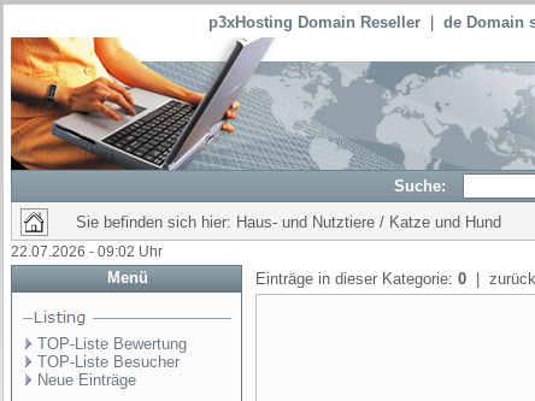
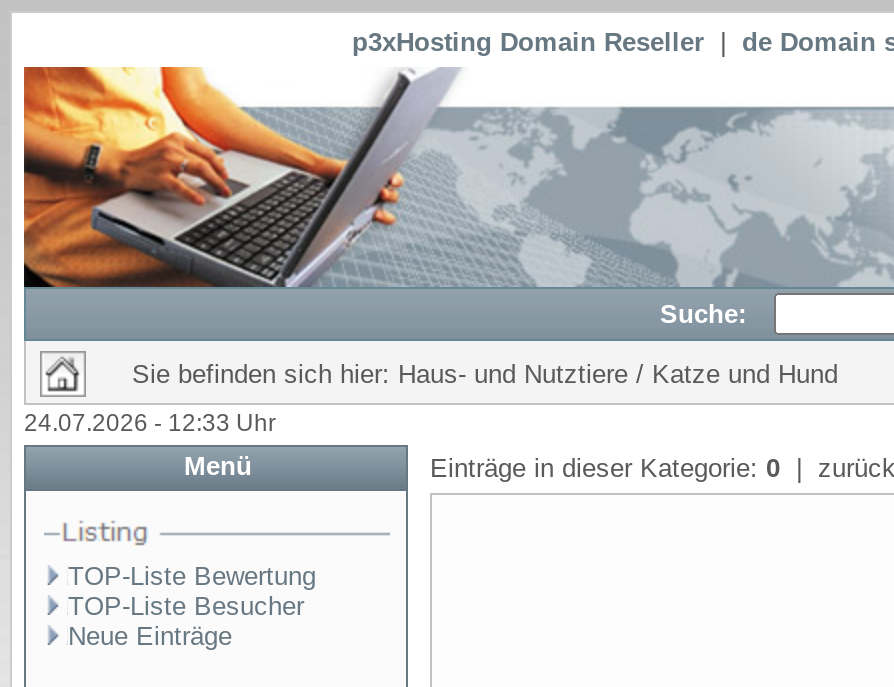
[11,243,163,260] 22.07.2026 - 09:02 Uhr -> [24,409,276,437] 24.07.2026 - 12:33 Uhr

